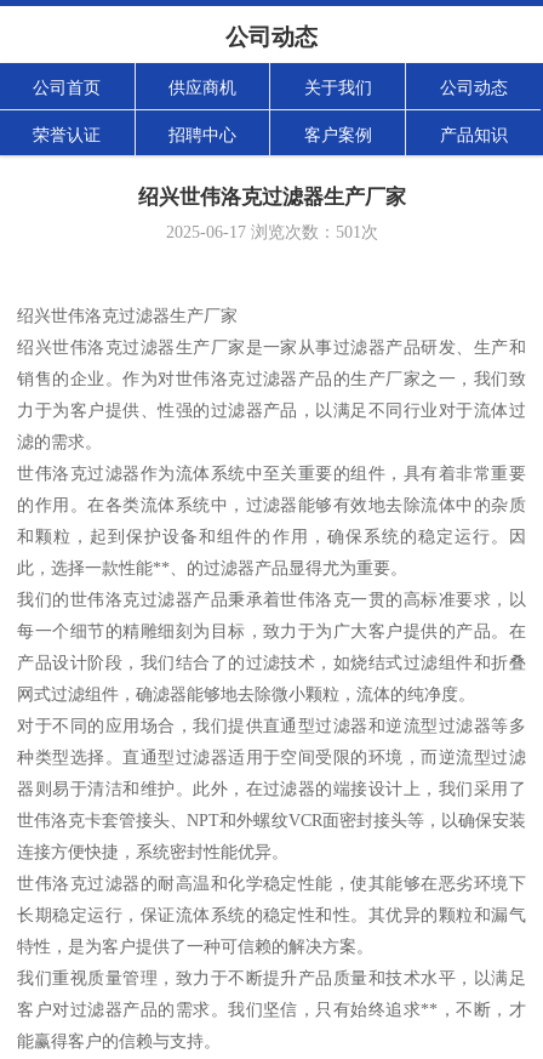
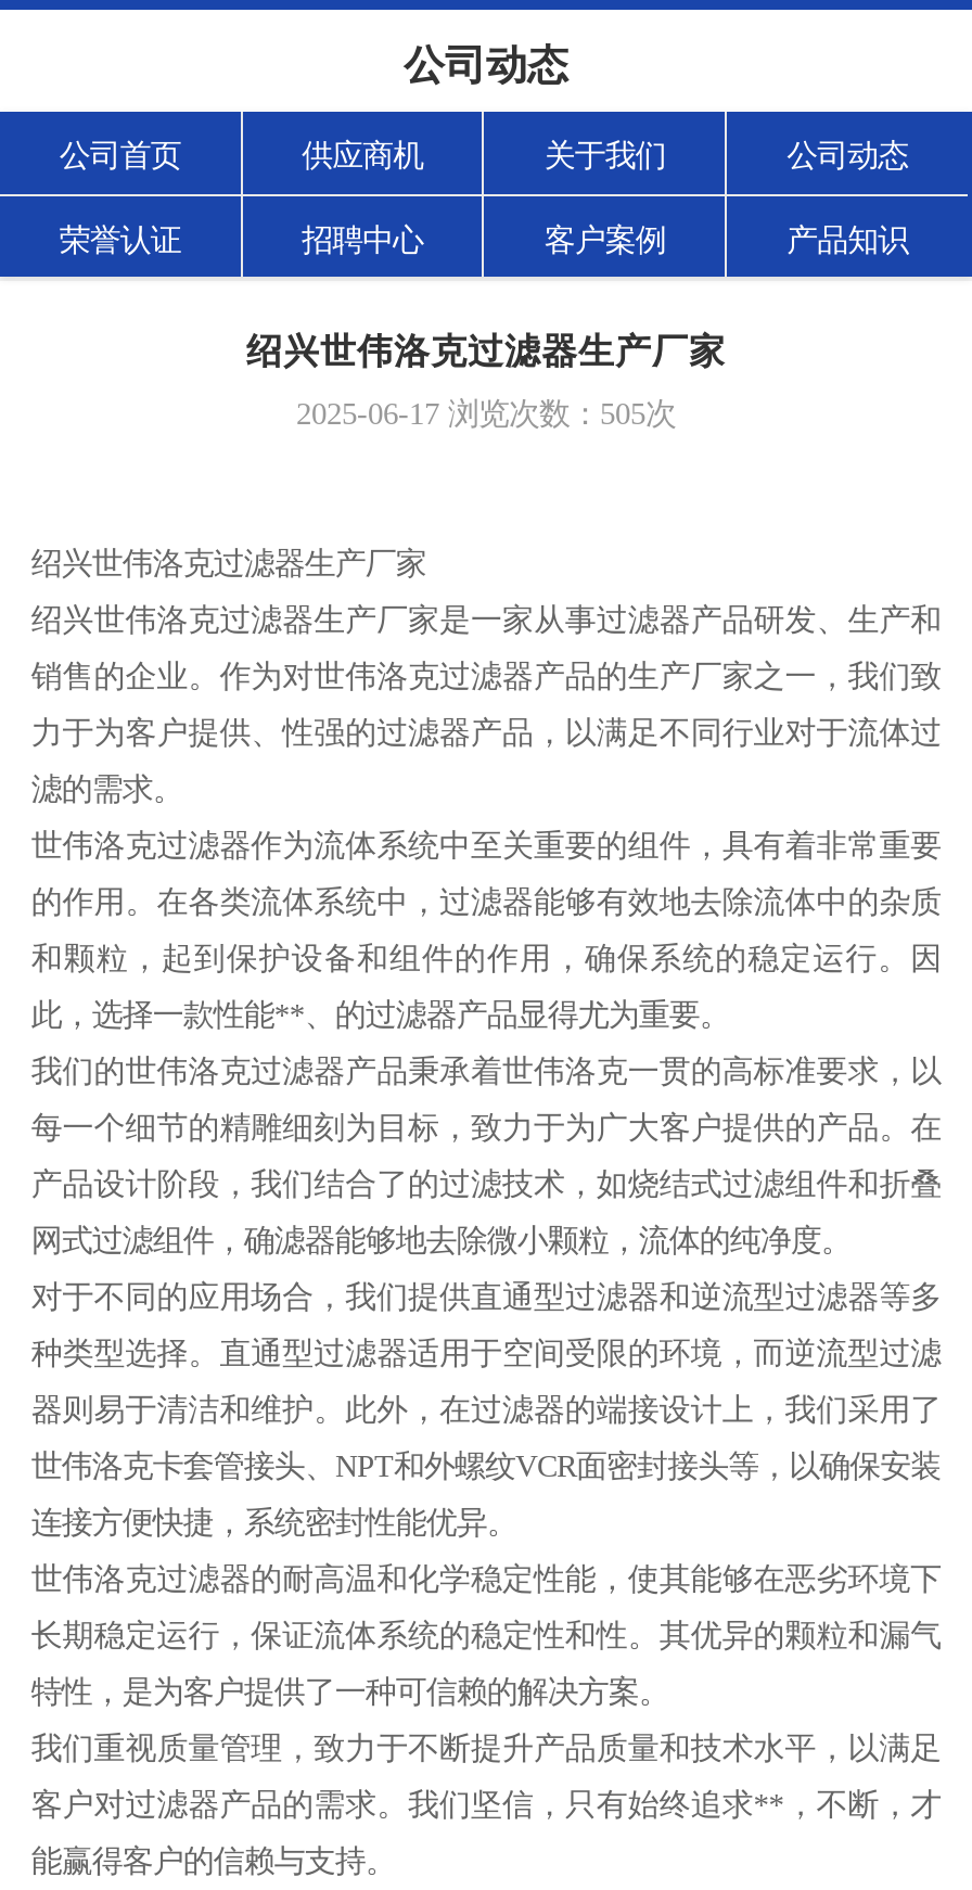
[165,223,378,242] 2025-06-17浏览次数：501次 -> [296,397,676,432] 2025-06-17浏览次数：505次

